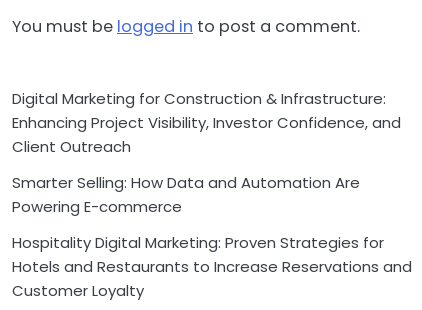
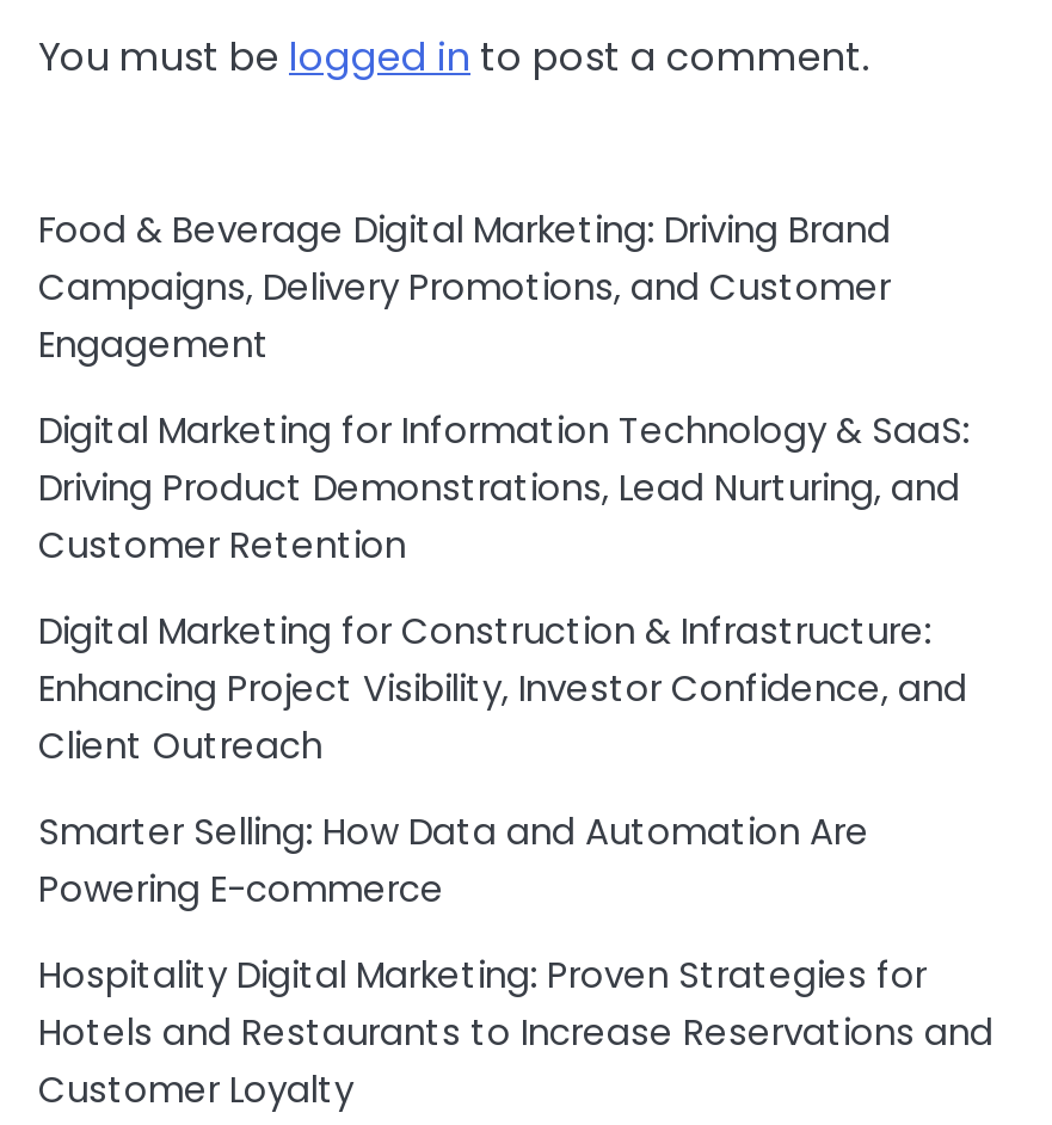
none -> [38,204,970,569] Food & Beverage Digital Marketing: Driving Brand | Campaigns, Delivery Promotions, and Customer | Engagement | Digital Marketing for Information Technology & SaaS: | Driving Product Demonstrations, Lead Nurturing, and | Customer Retention

